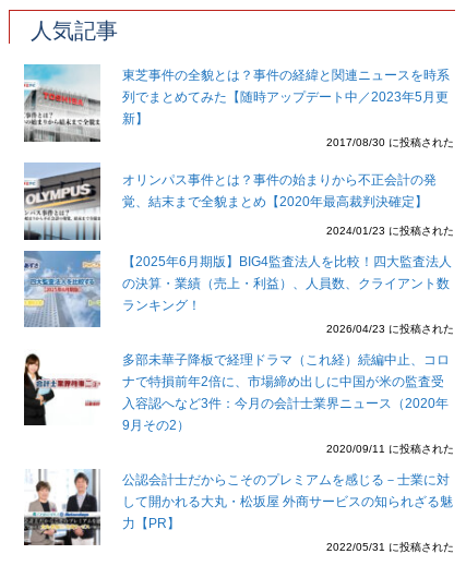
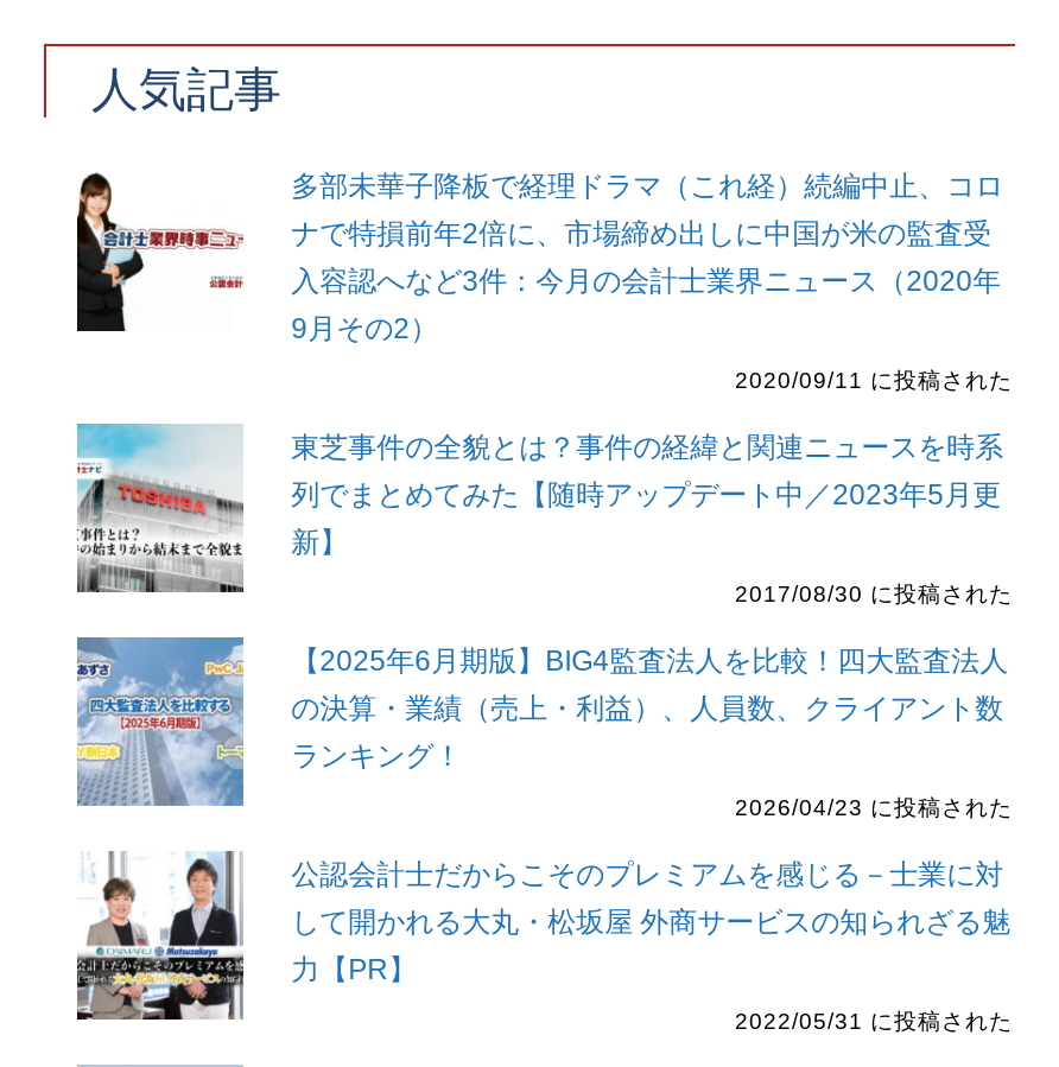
moved [23,63,454,149] -> [75,421,1013,608]: [image] | 東芝事件の全貌とは？事件の経緯と関連ニュースを時系 | 列でまとめてみた【随時アップデート中／2023年5月更 | 新】 | 2017/08/30 に投稿された
[23,161,454,241] [image] | オリンパス事件とは？事件の始まりから不正会計の発 | 覚、結末まで全貌まとめ【2020年最高裁判決確定】 | 2024/01/23 に投稿された -> none
moved [23,250,454,334] -> [75,635,1013,821]: [image] | 【2025年6月期版】BIG4監査法人を比較！四大監査法人 | の決算・業績（売上・利益）、人員数、クライアント数 | ランキング！ | 2026/04/23 に投稿された
moved [122,352,454,454] -> [291,171,1013,394]: 多部未華子降板で経理ドラマ（これ経）続編中止、コロ | ナで特損前年2倍に、市場締め出しに中国が米の監査受 | 入容認へなど3件：今月の会計士業界ニュース（2020年 | 9月その2） | 2020/09/11 に投稿された

